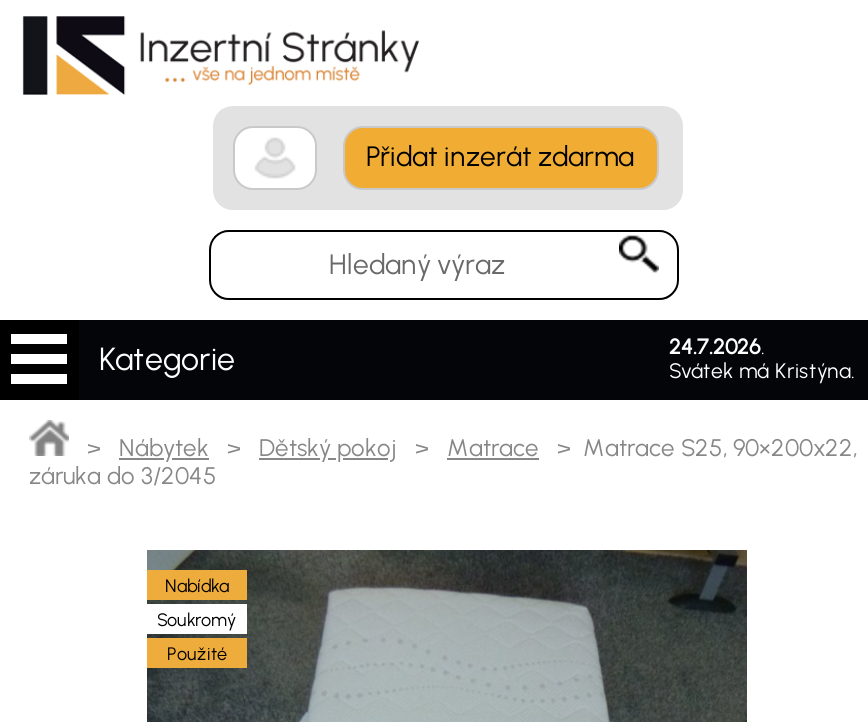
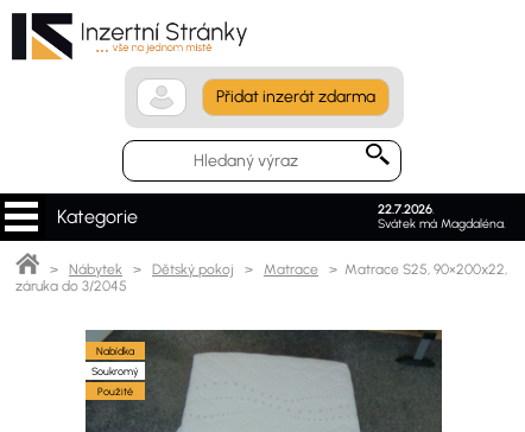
[669,335,761,361] 24.7.2026 -> [378,202,432,218] 22.7.2026
[669,359,855,385] Svátek má Kristýna. -> [378,216,506,232] Svátek má Magdaléna.

